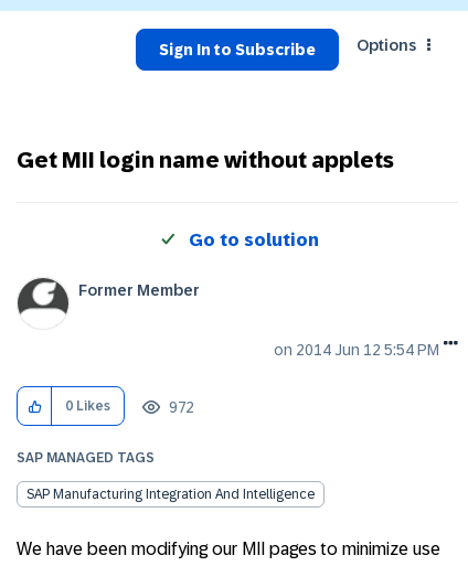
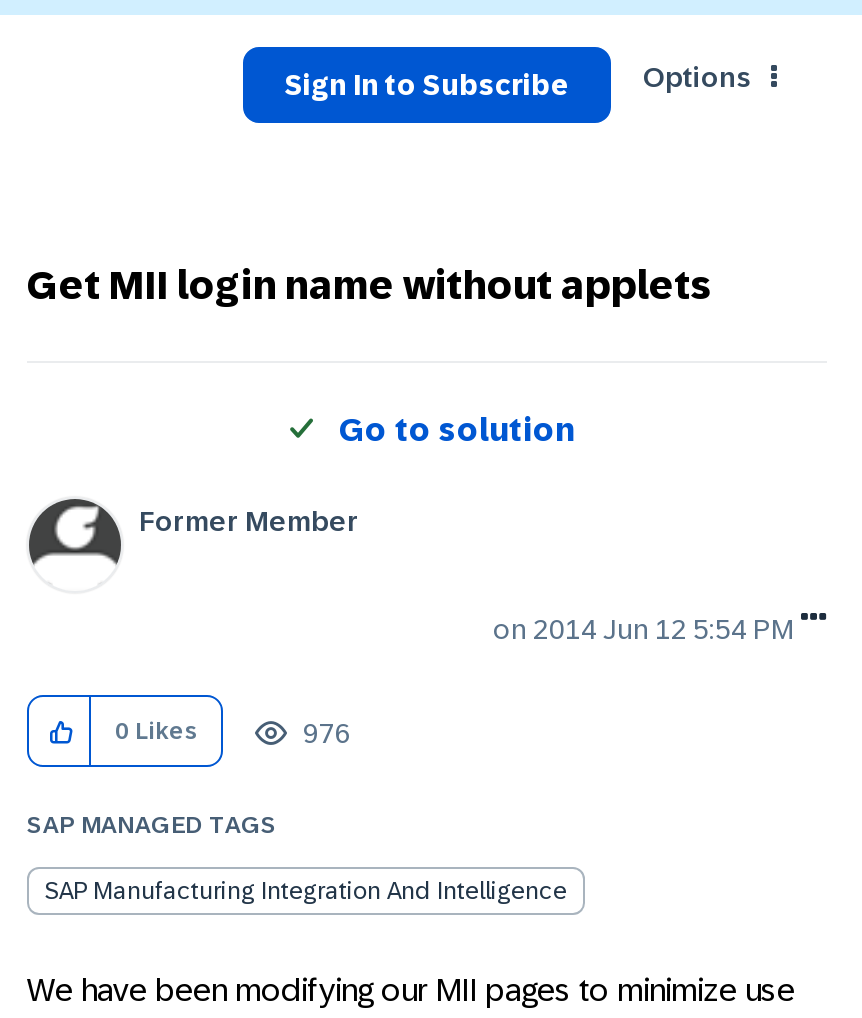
[169,398,194,416] 972 -> [303,717,351,749] 976

